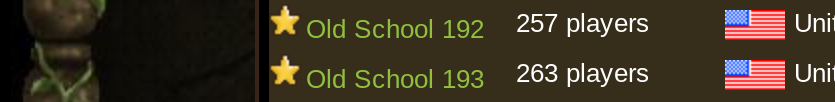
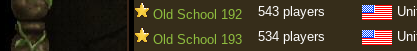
[306,8,650,44] Old School 192 257 players -> [152,4,324,22] Old School 192 543 players
[306,58,650,94] Old School 193 263 players -> [152,29,324,47] Old School 193 534 players

